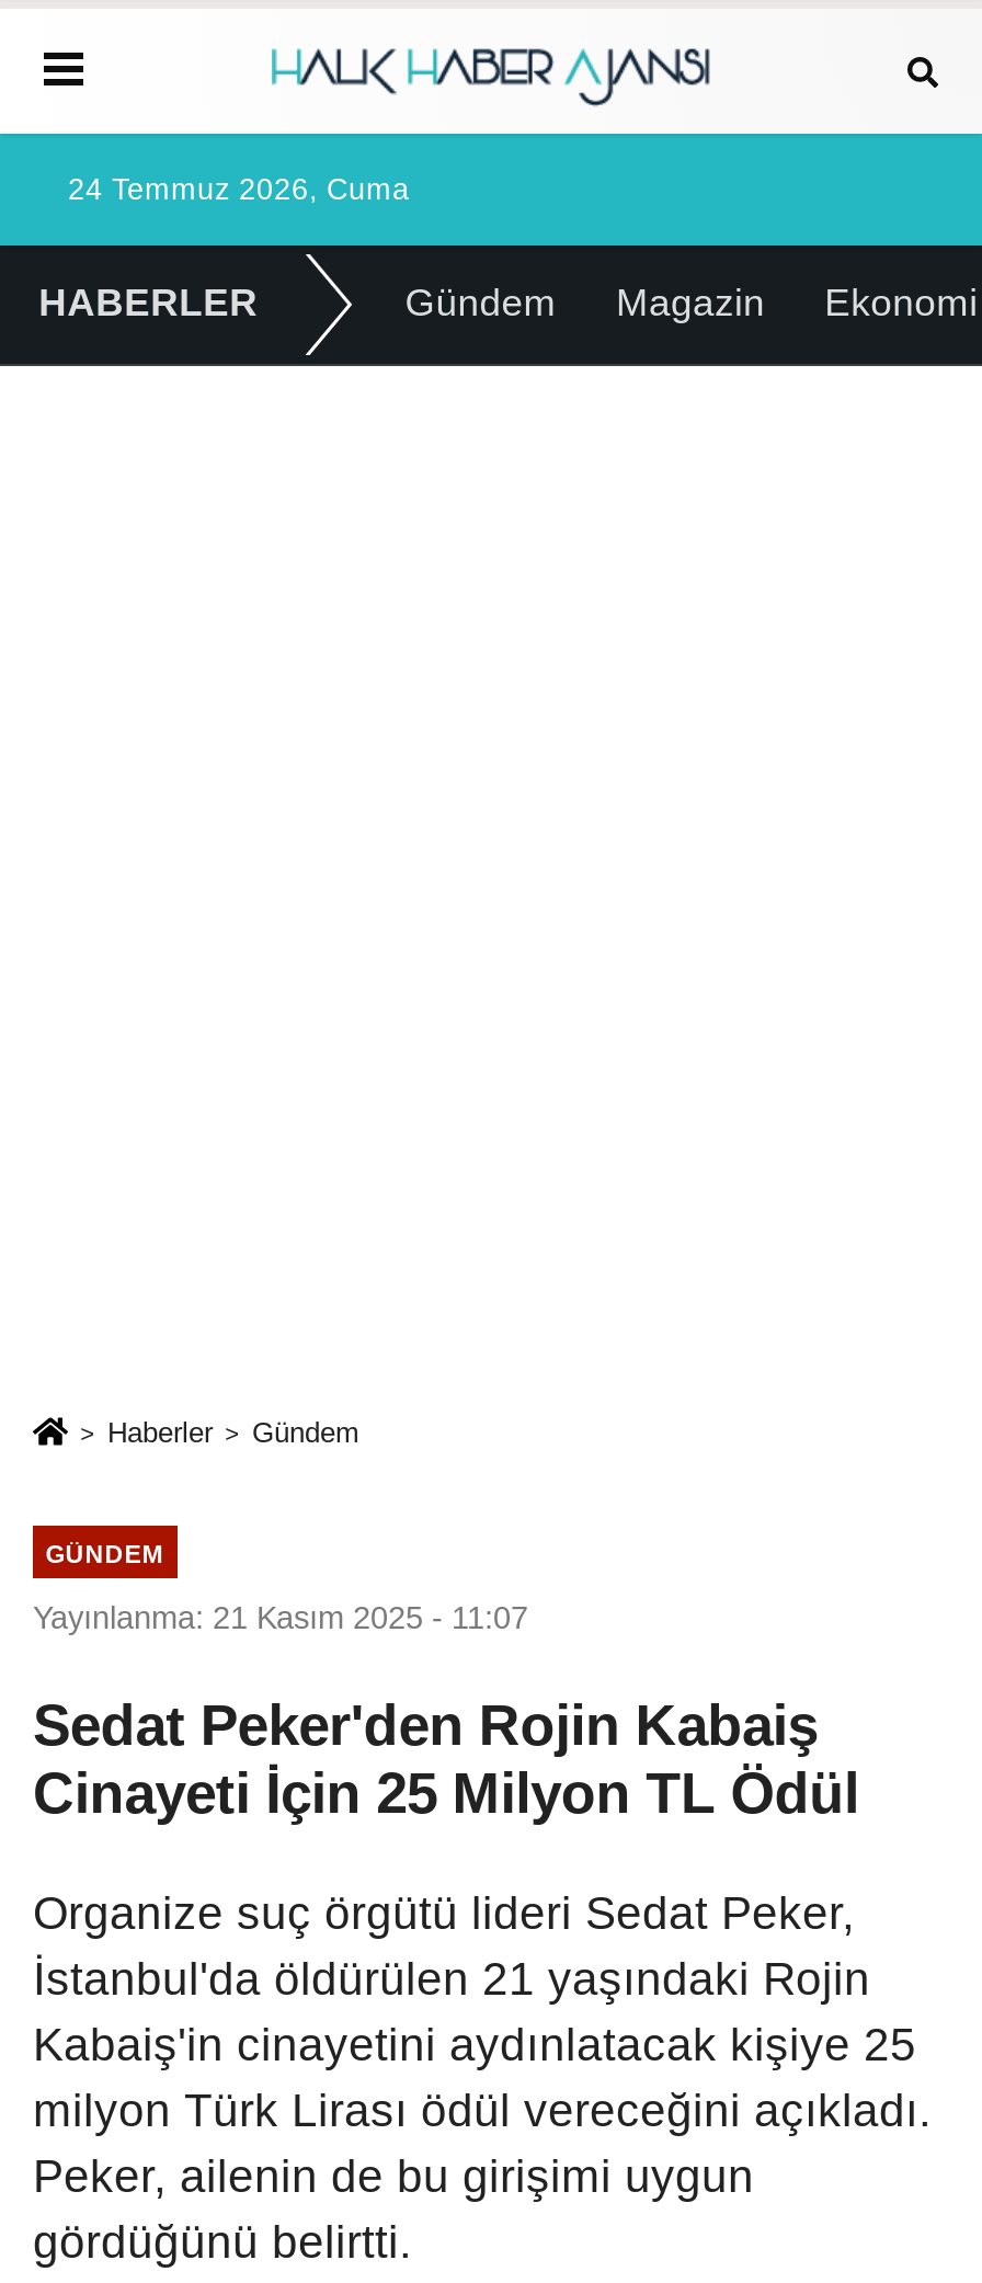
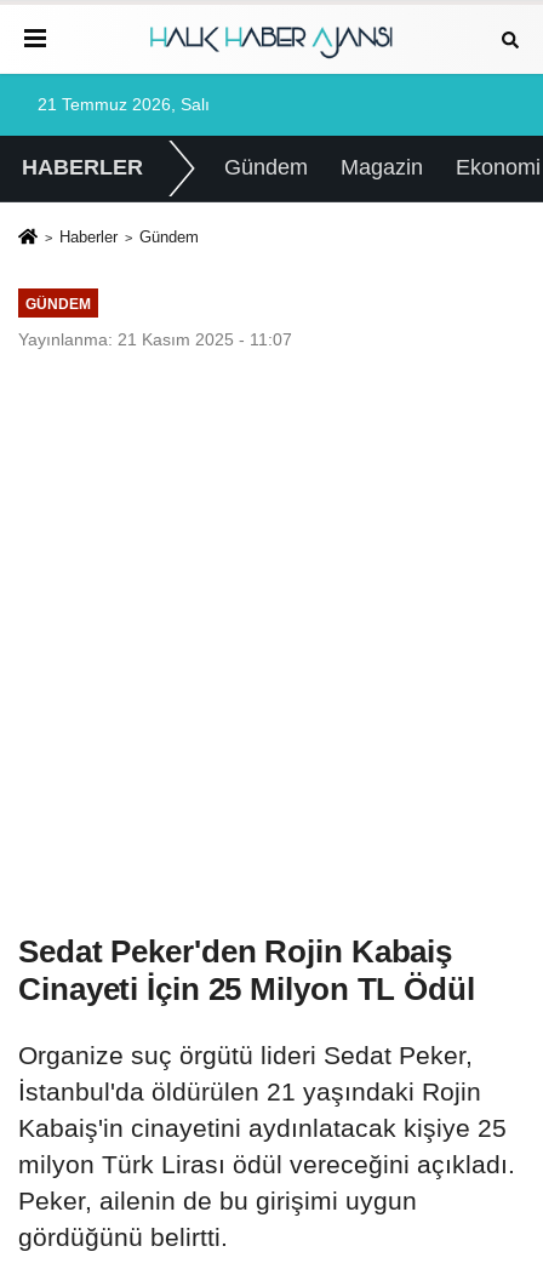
[68,173,410,206] 24 Temmuz 2026, Cuma -> [38,96,210,114] 21 Temmuz 2026, Salı
moved [33,1416,528,1635] -> [18,228,292,349]: Haberler | Gündem | GÜNDEM | Yayınlanma: 21 Kasım 2025 - 11:07

